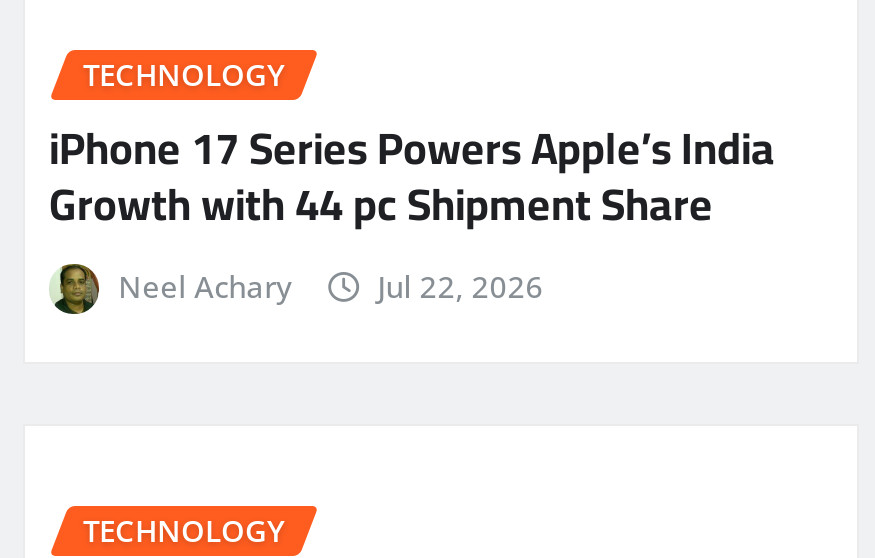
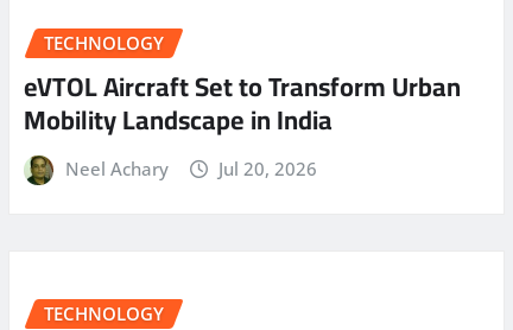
[49,105,775,245] iPhone 17 Series Powers Apple’s India | Growth with 44 pc Shipment Share -> [24,61,461,144] eVTOL Aircraft Set to Transform Urban | Mobility Landscape in India
[377,265,543,305] Jul 22, 2026 -> [219,156,317,180] Jul 20, 2026

